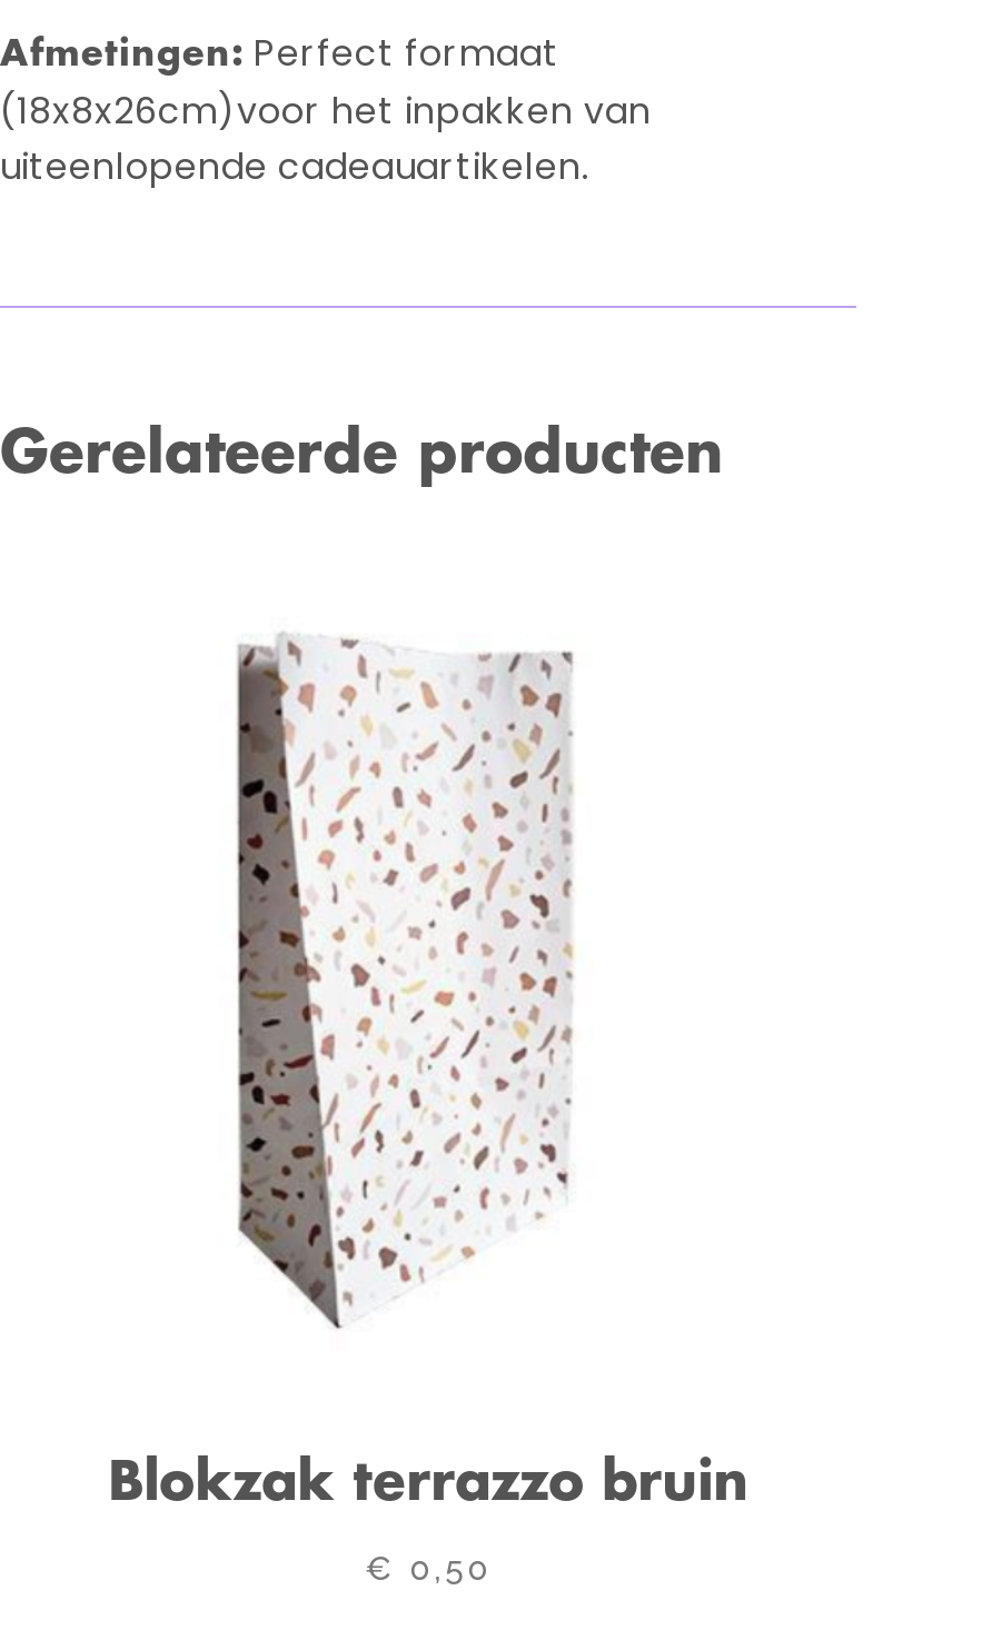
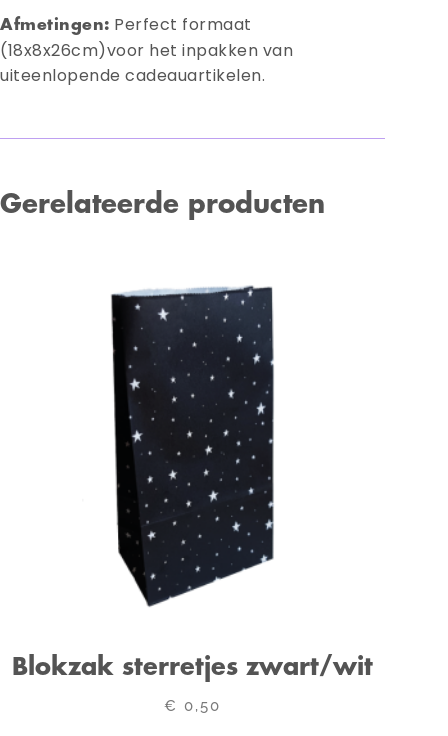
[236,630,609,1349] [image] -> [107,285,275,607] [image]
[108,1454,749,1512] Blokzak terrazzo bruin -> [12,654,373,680] Blokzak sterretjes zwart/wit

